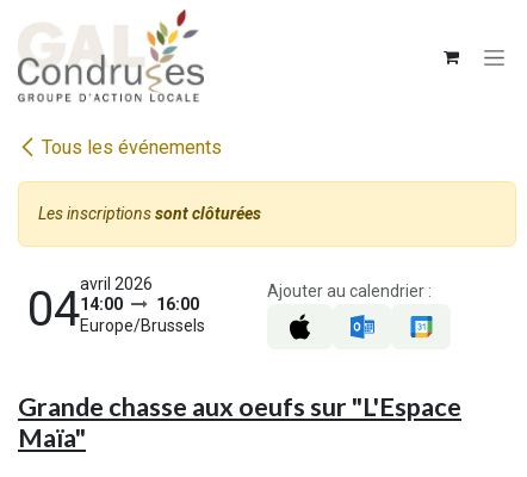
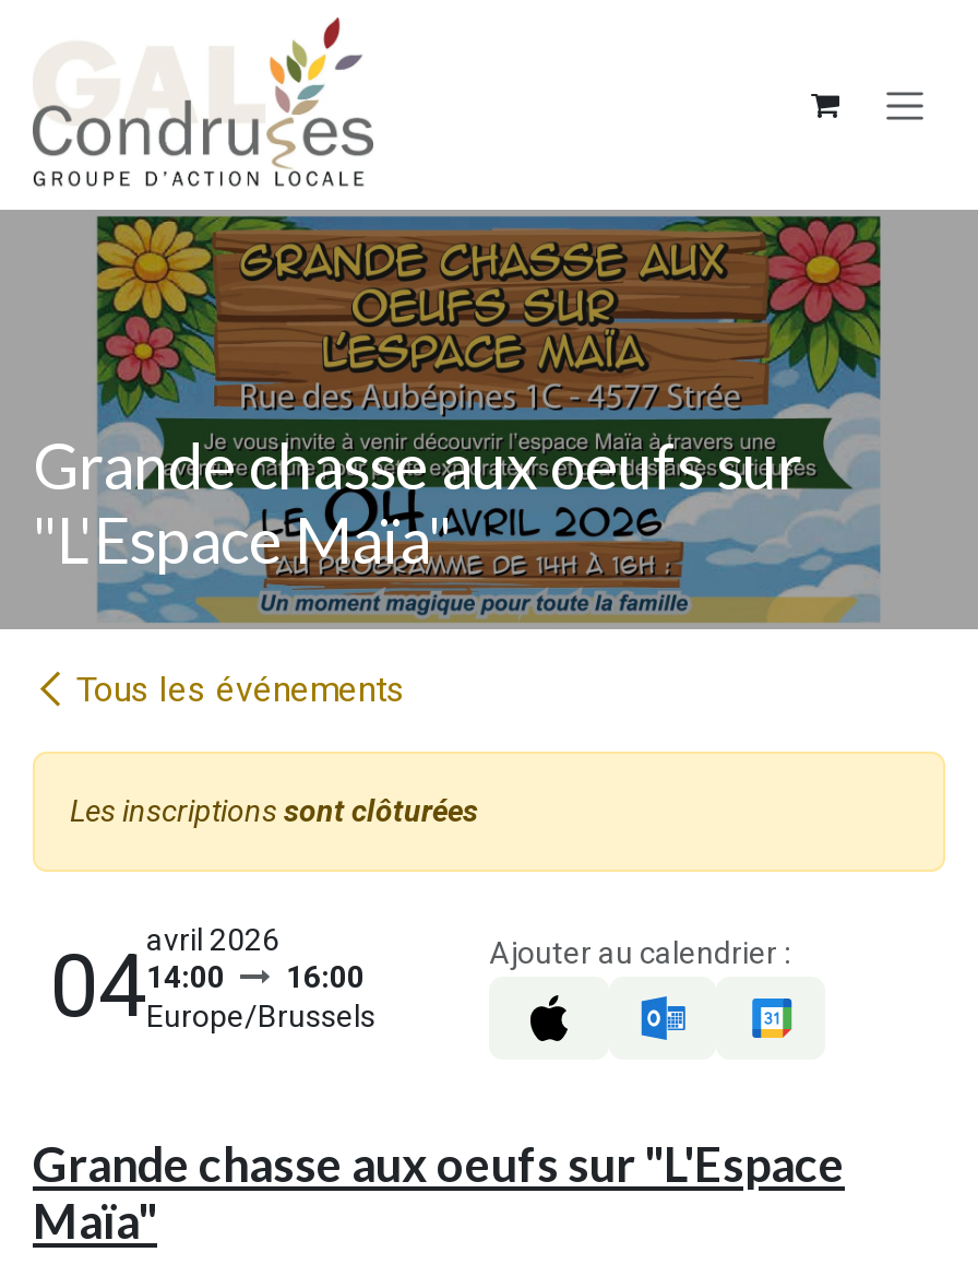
none -> [7,208,971,631] [image] | Grande chasse aux oeufs sur | "L'Espace Maïa"

